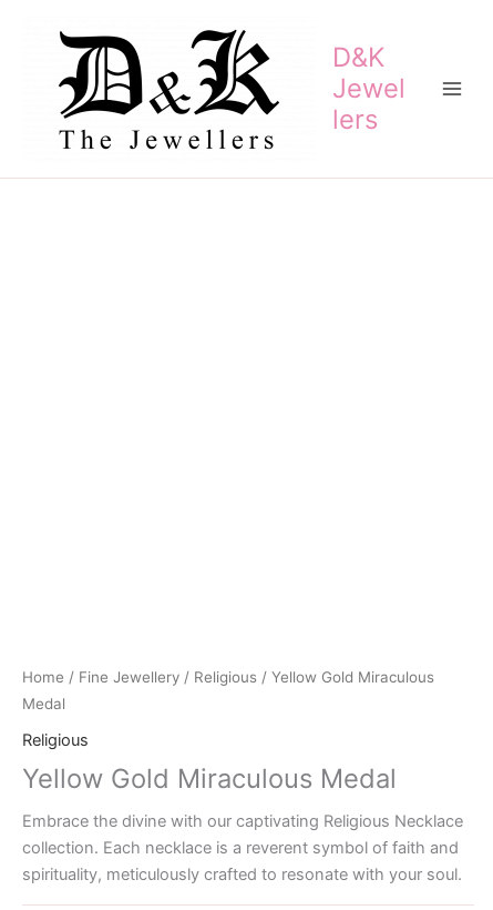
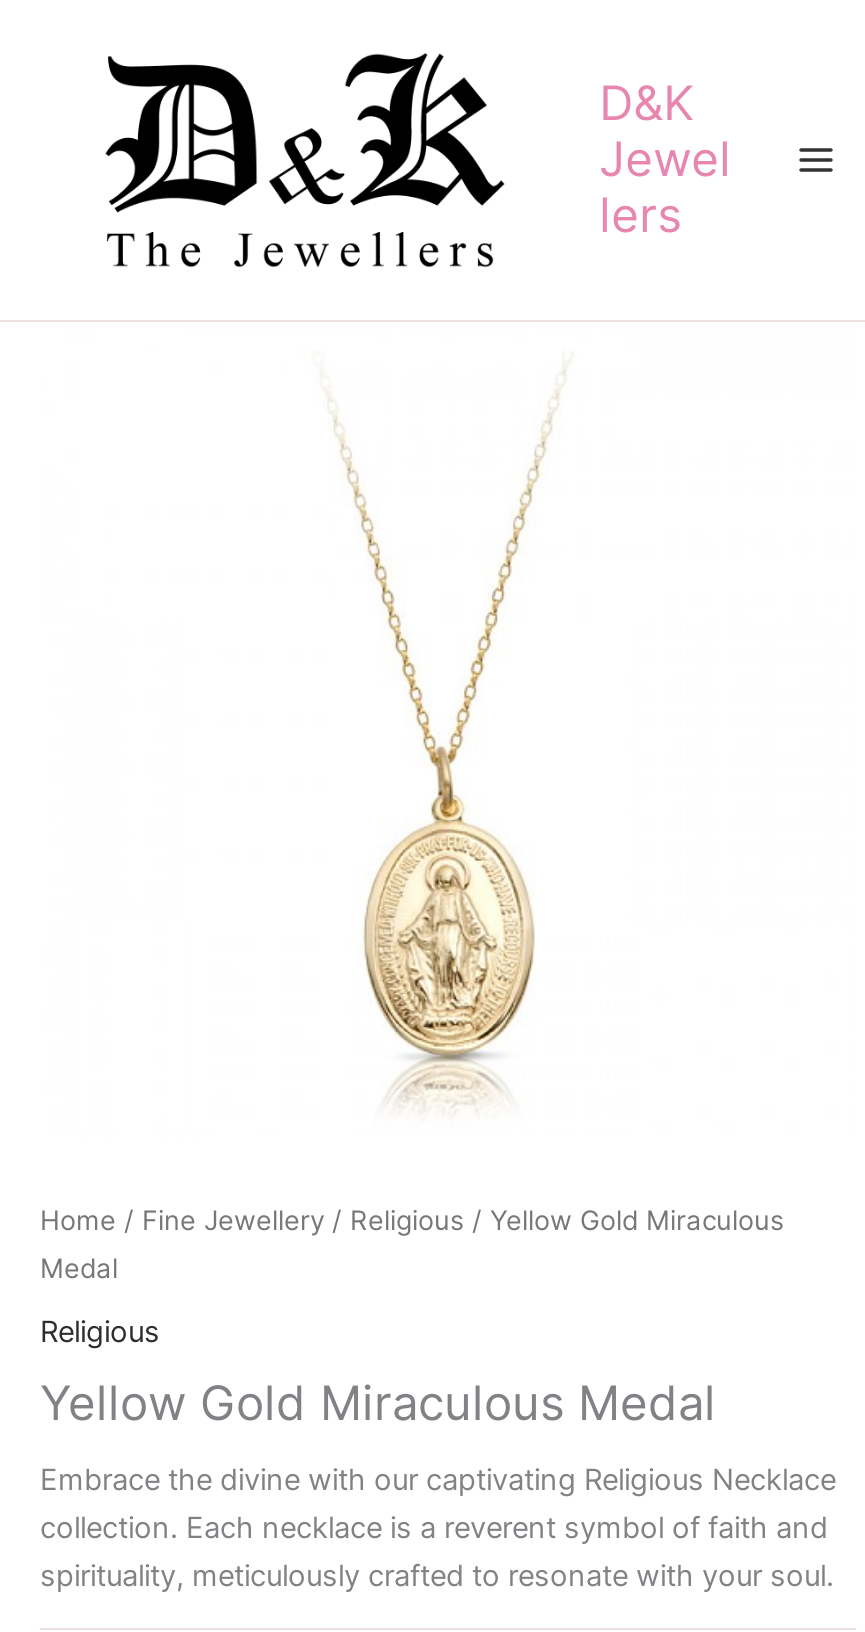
none -> [334,418,552,1102] [image]

